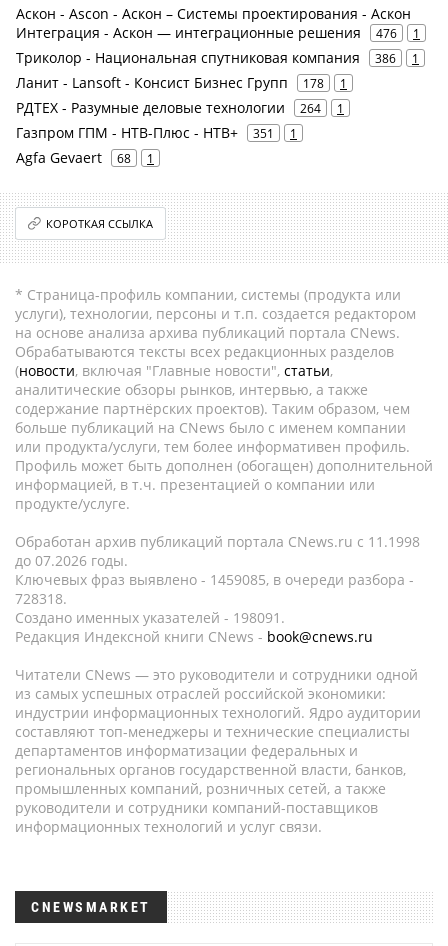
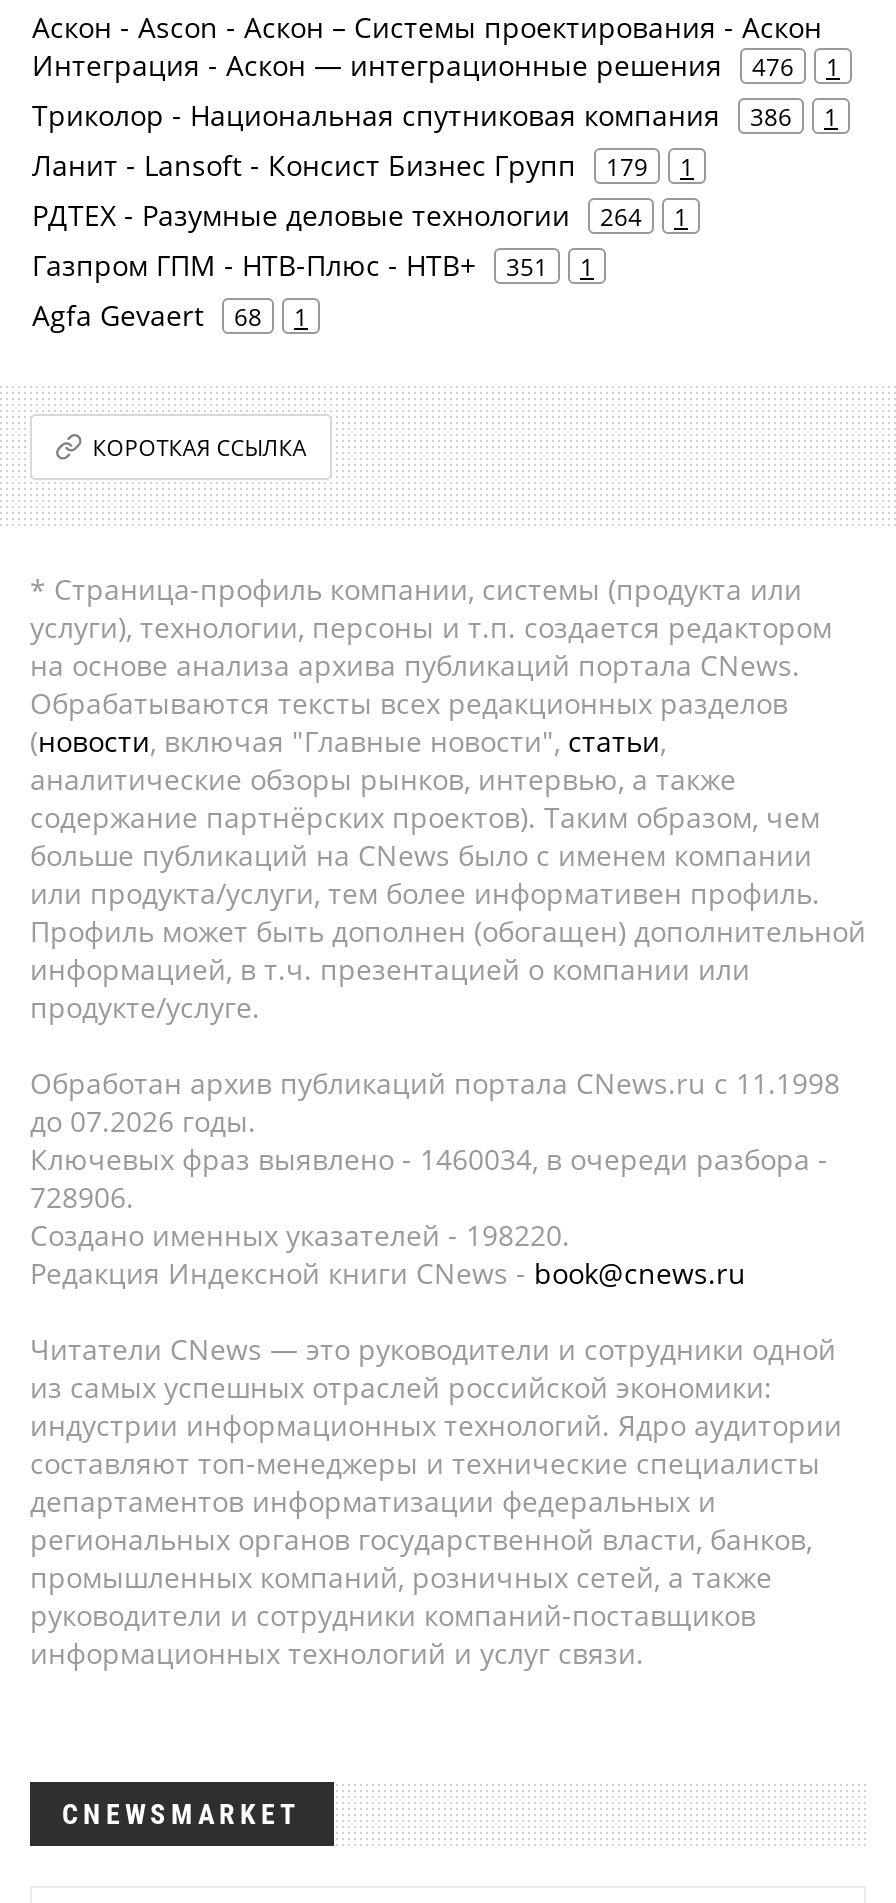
[16,73,347,92] Ланит - Lansoft - Консист Бизнес Групп 178 1 -> [32,146,694,184] Ланит - Lansoft - Консист Бизнес Групп 179 1
[15,570,414,589] Ключевых фраз выявлено - 1459085, в очереди разбора - -> [30,1140,828,1178] Ключевых фраз выявлено - 1460034, в очереди разбора -
[15,589,67,608] 728318. -> [30,1178,134,1216] 728906.
[15,608,285,627] Создано именных указателей - 198091. -> [30,1216,570,1254] Создано именных указателей - 198220.

